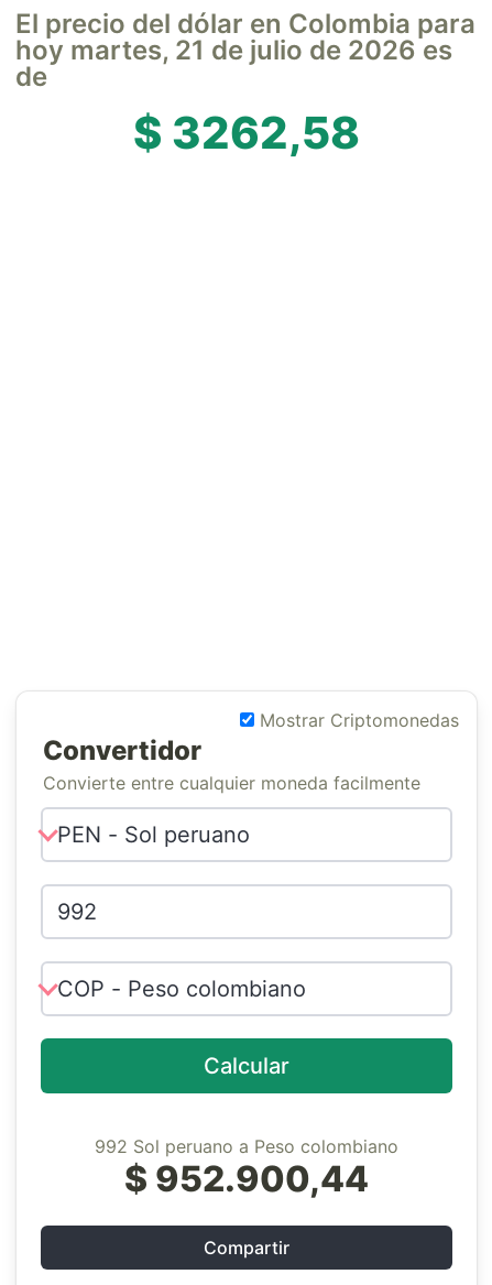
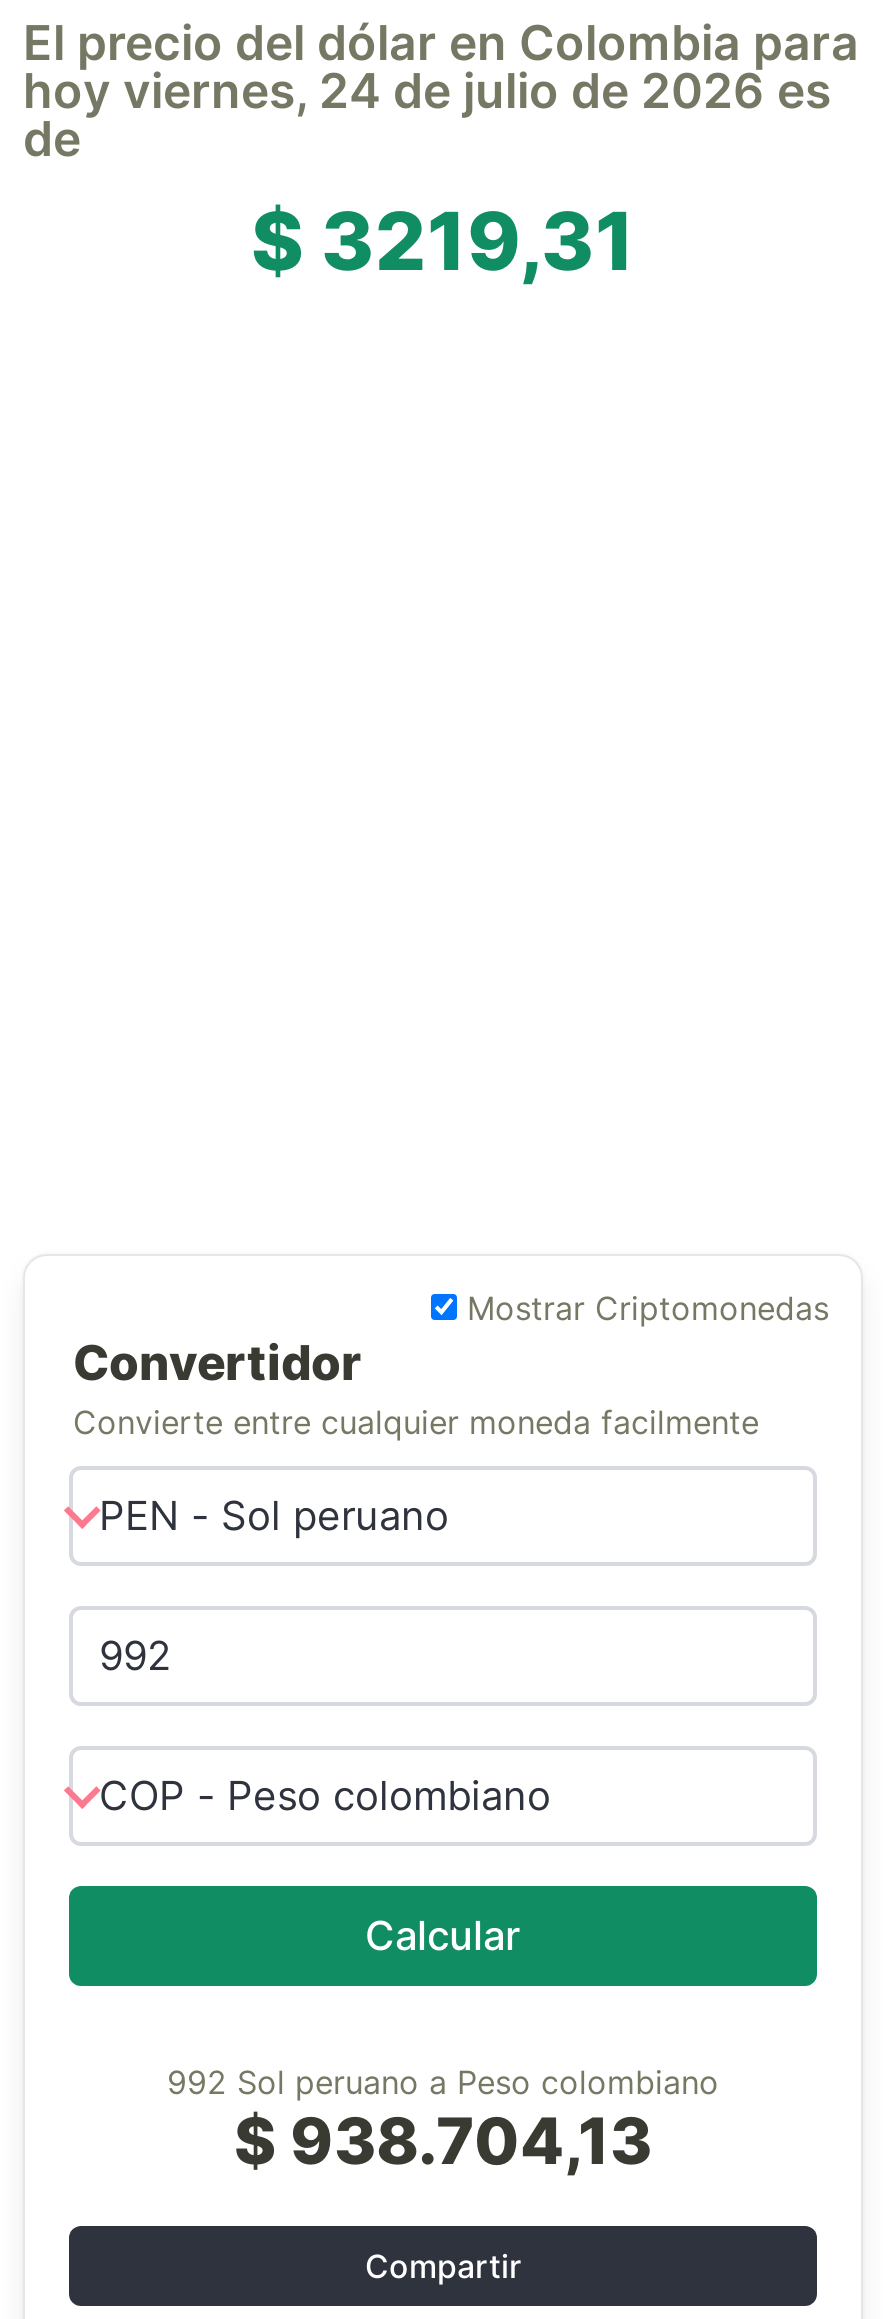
[15,34,452,66] hoy martes, 21 de julio de 2026 es -> [23,62,831,120] hoy viernes, 24 de julio de 2026 es
[133,106,360,160] $ 3262,58 -> [251,192,635,290] $ 3219,31
[124,1157,369,1200] $ 952.900,44 -> [234,2102,652,2180] $ 938.704,13

